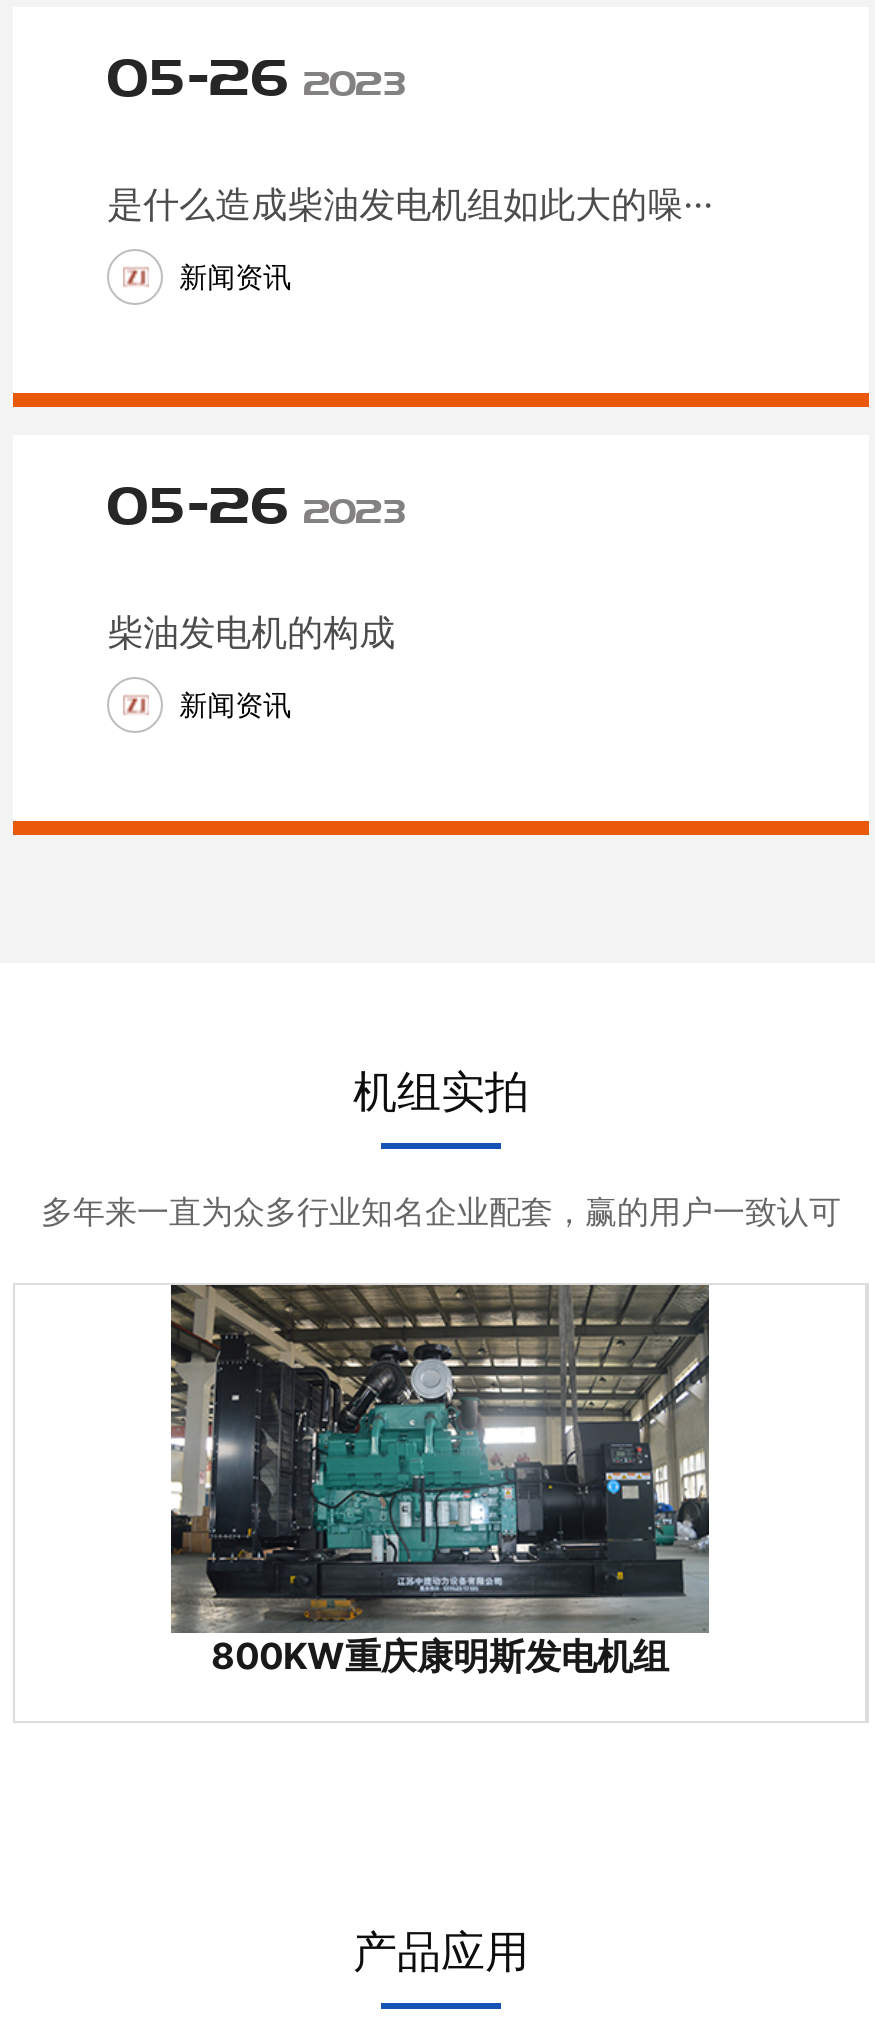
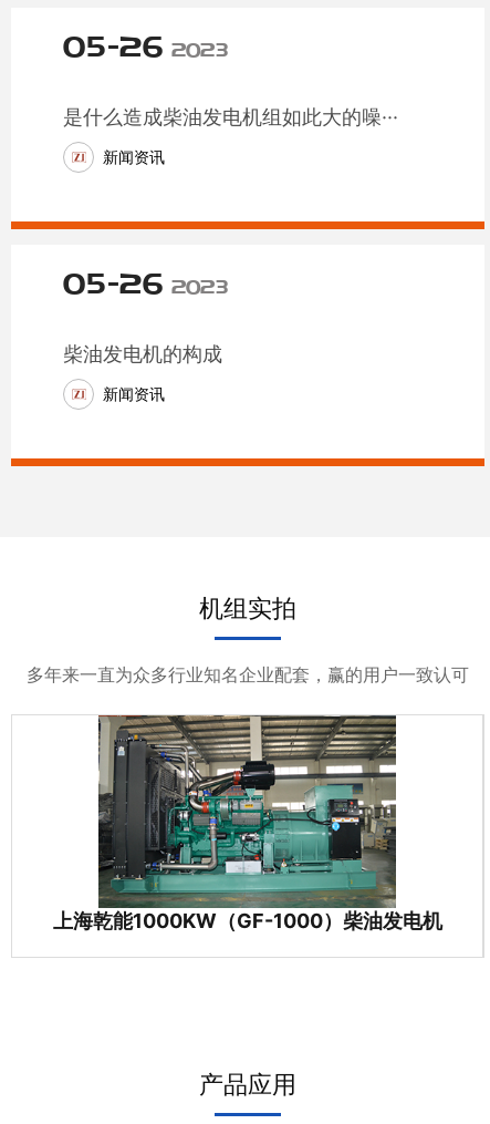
[169,1283,711,1678] [image] | 800KW重庆康明斯发电机组 -> [53,714,442,933] [image] | 上海乾能1000KW（GF-1000）柴油发电机

